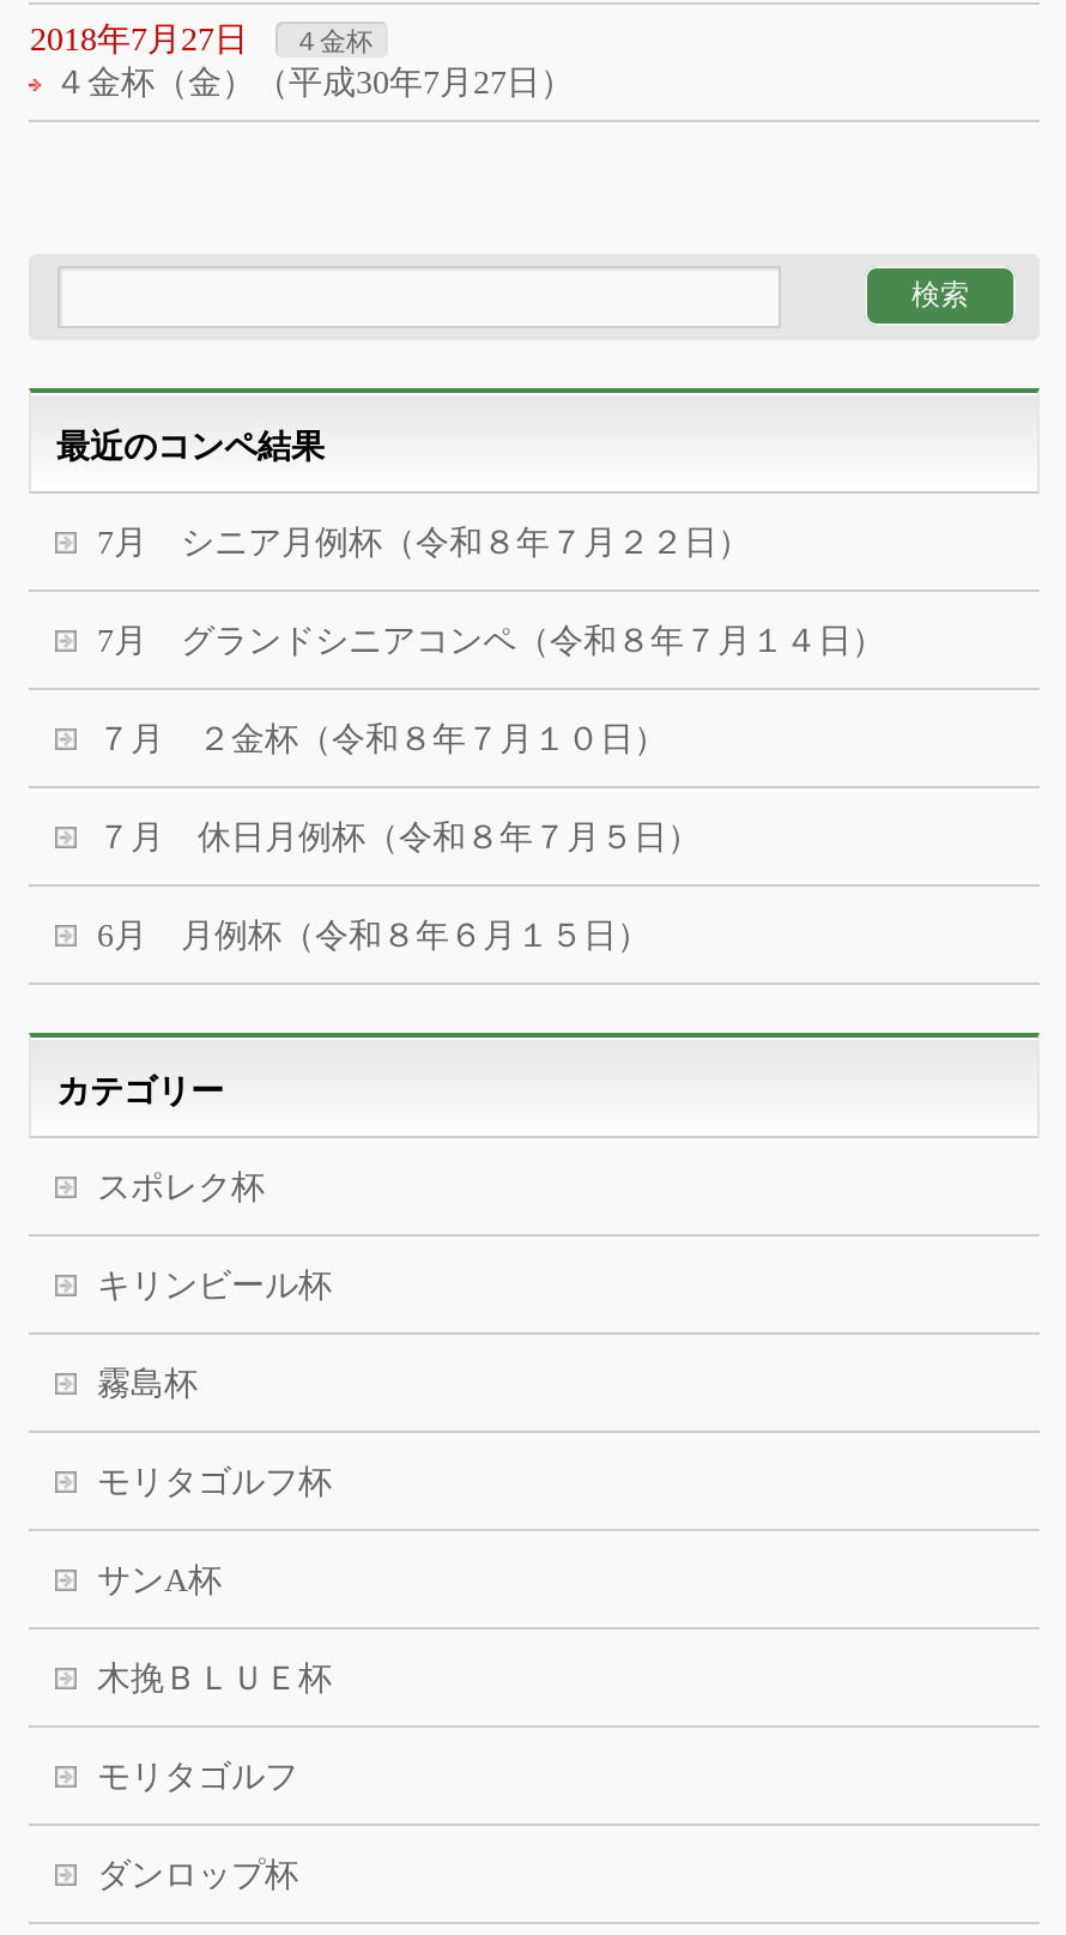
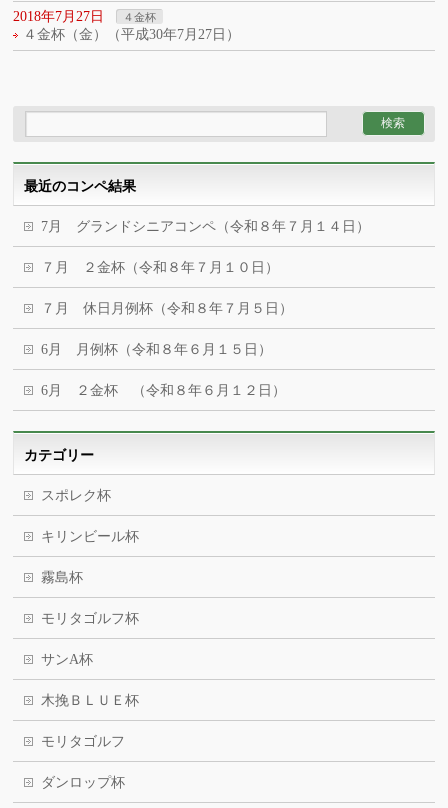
[97,525,751,561] 7月 シニア月例杯（令和８年７月２２日） -> none
moved [97,623,885,954] -> [41,219,370,357]: 7月 グランドシニアコンペ（令和８年７月１４日） | ７月 ２金杯（令和８年７月１０日） | ７月 休日月例杯（令和８年７月５日） | 6月 月例杯（令和８年６月１５日）
none -> [41,383,286,398] 6月 ２金杯 （令和８年６月１２日）

